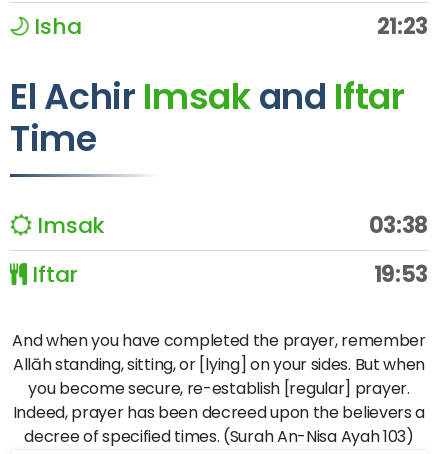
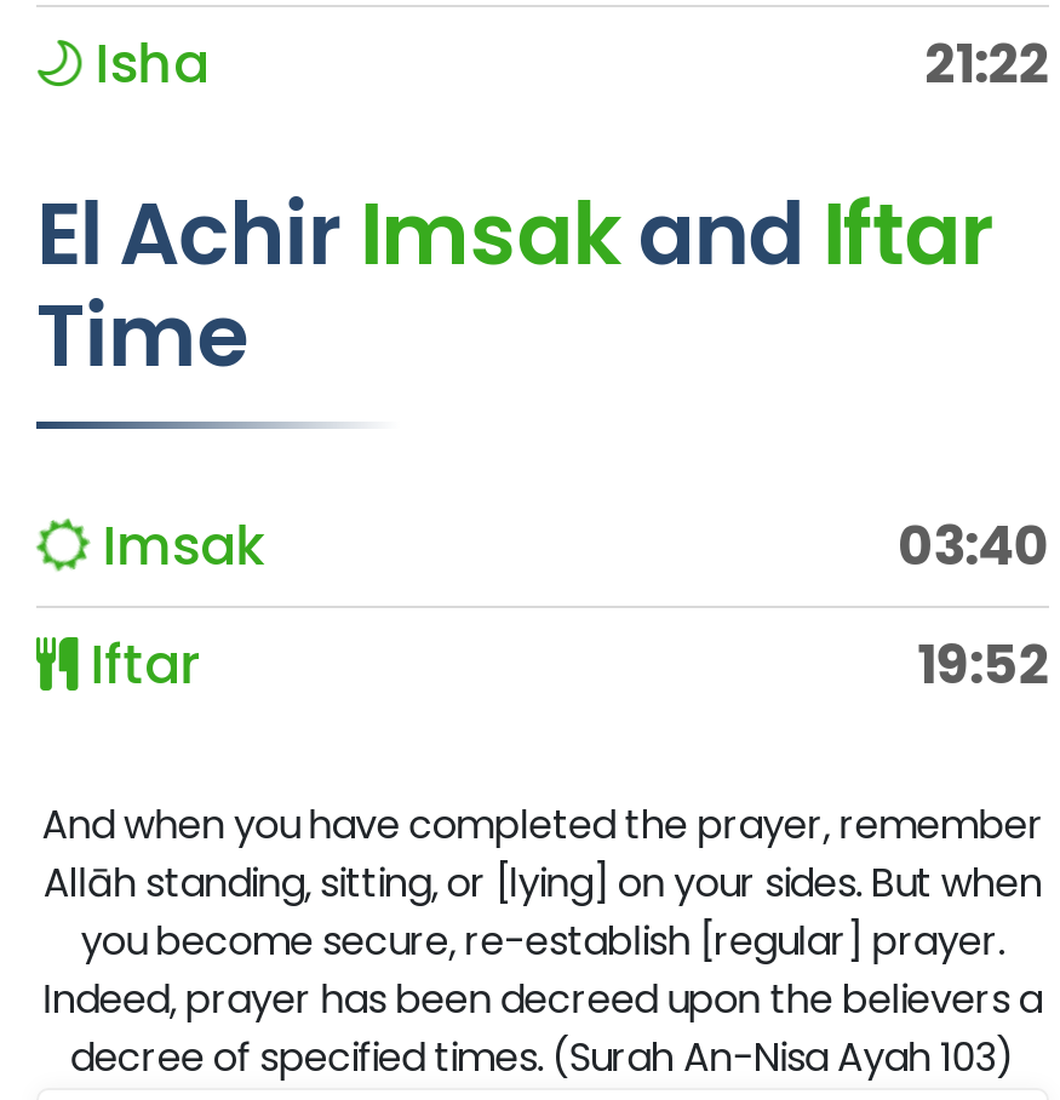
[376,11,428,42] 21:23 -> [924,27,1049,102] 21:22
[368,210,428,241] 03:38 -> [898,509,1049,584] 03:40
[373,259,428,290] 19:53 -> [917,628,1049,703] 19:52

